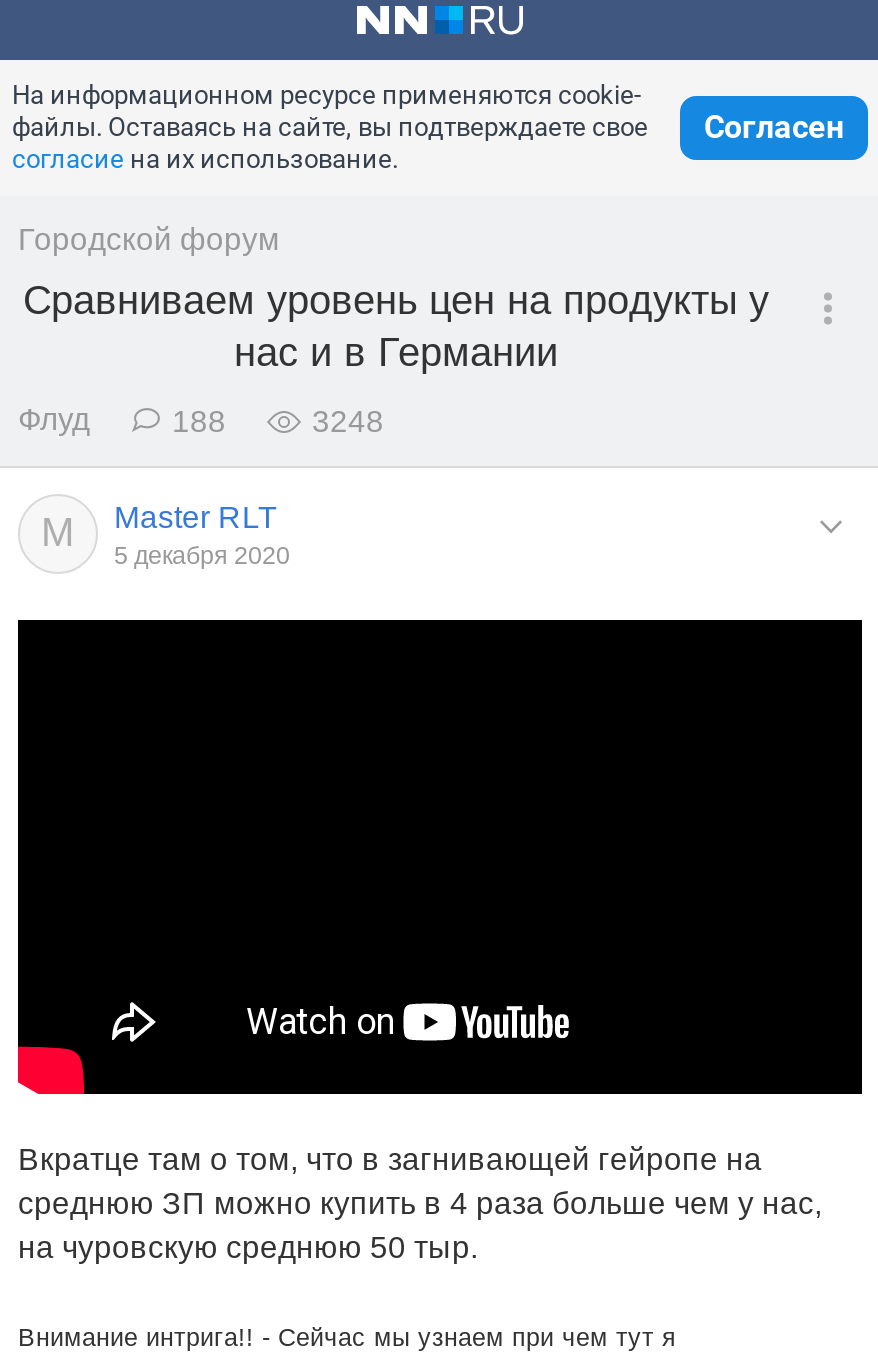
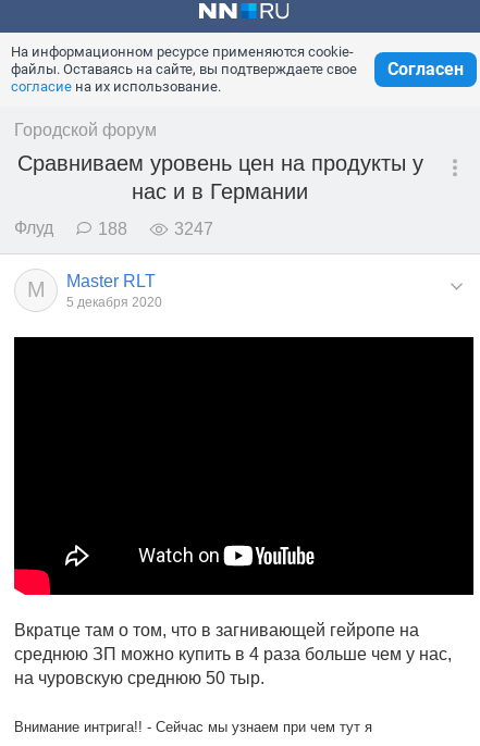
[312,404,384,438] 3248 -> [174,219,213,238] 3247

